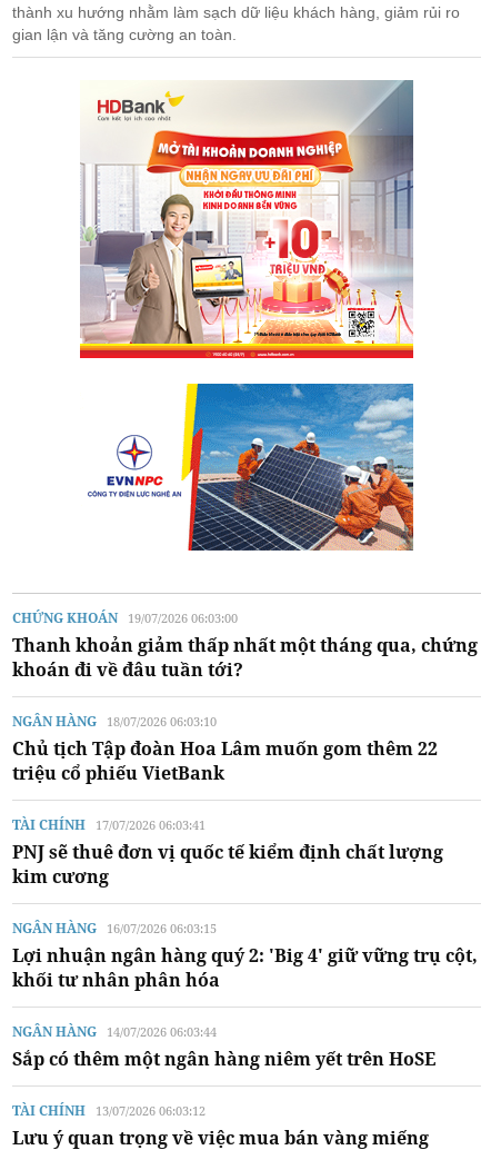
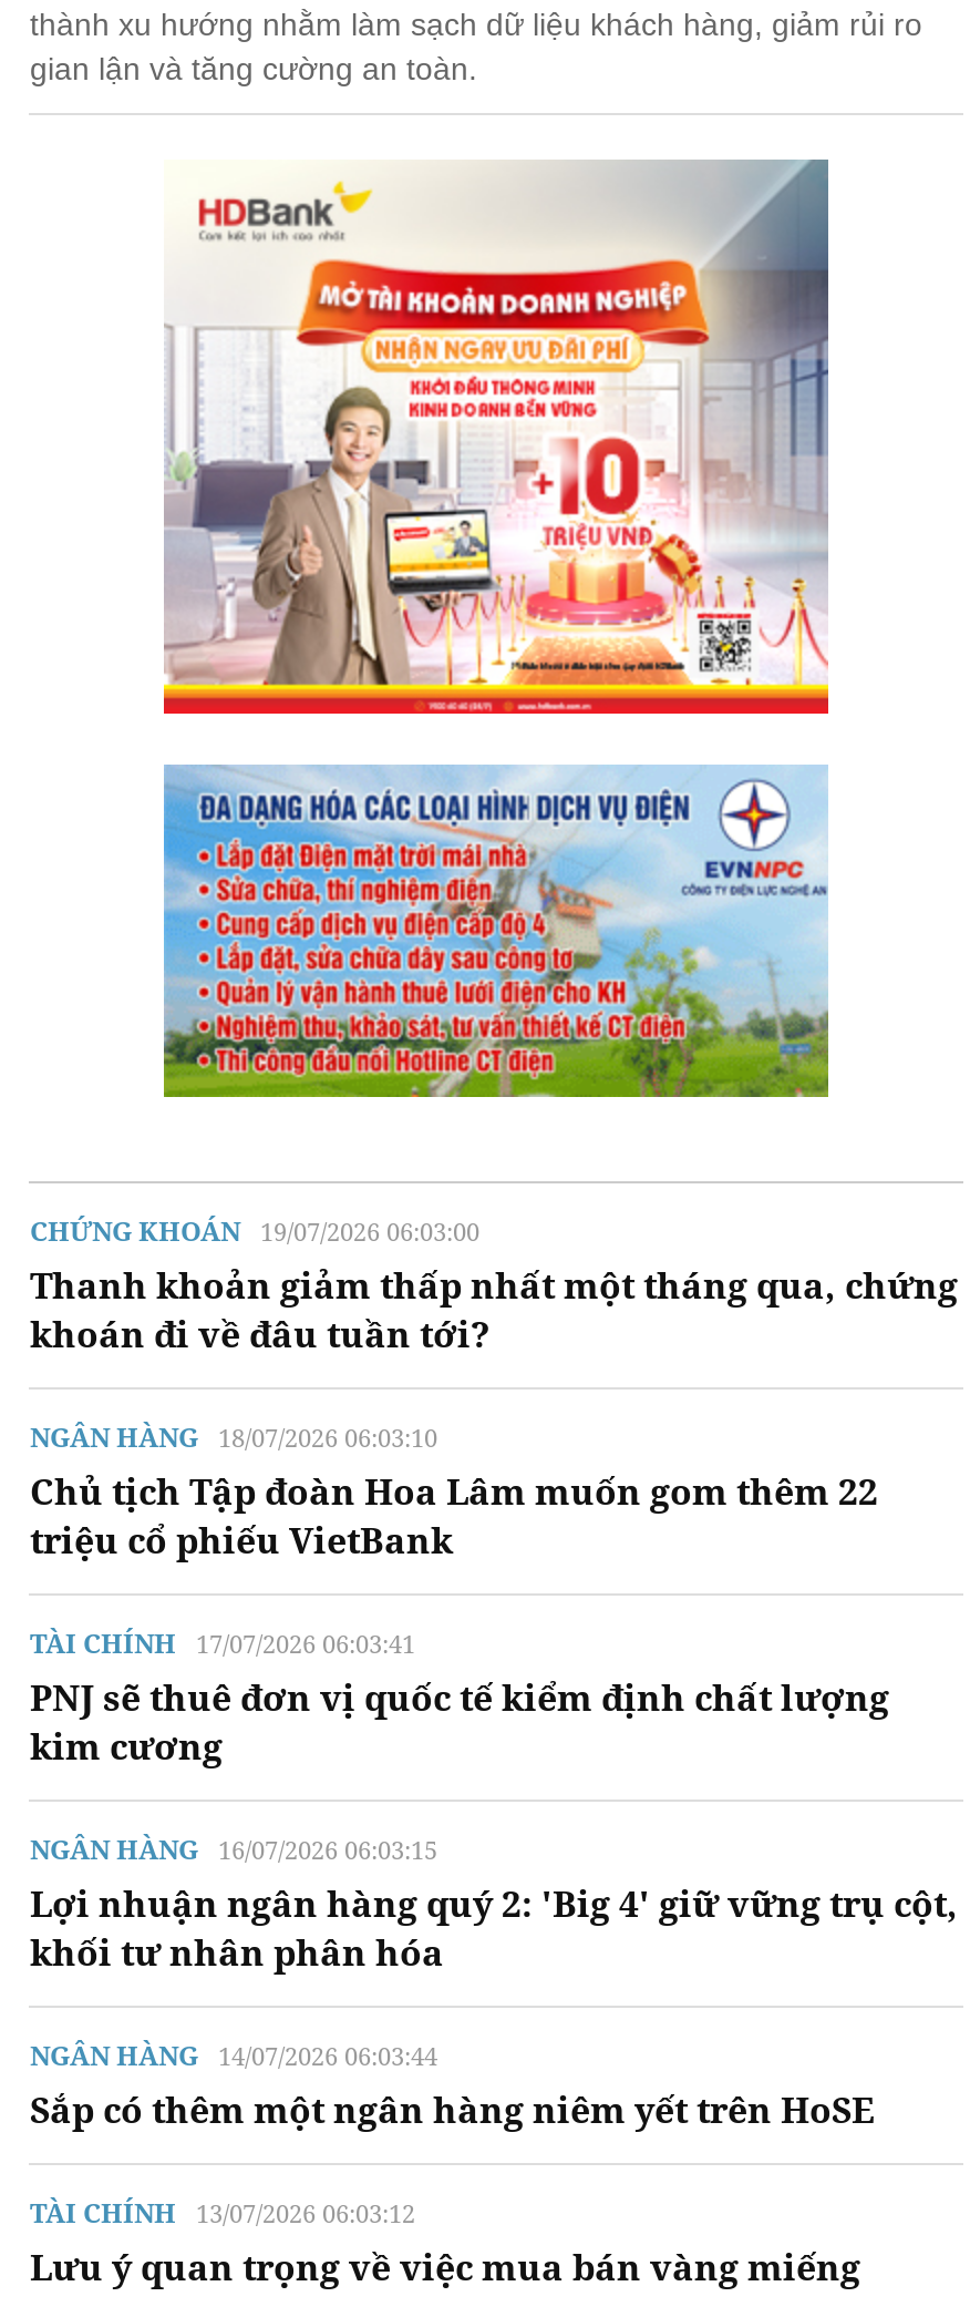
[80,383,414,552] [image] -> [162,762,830,1099] [image]

